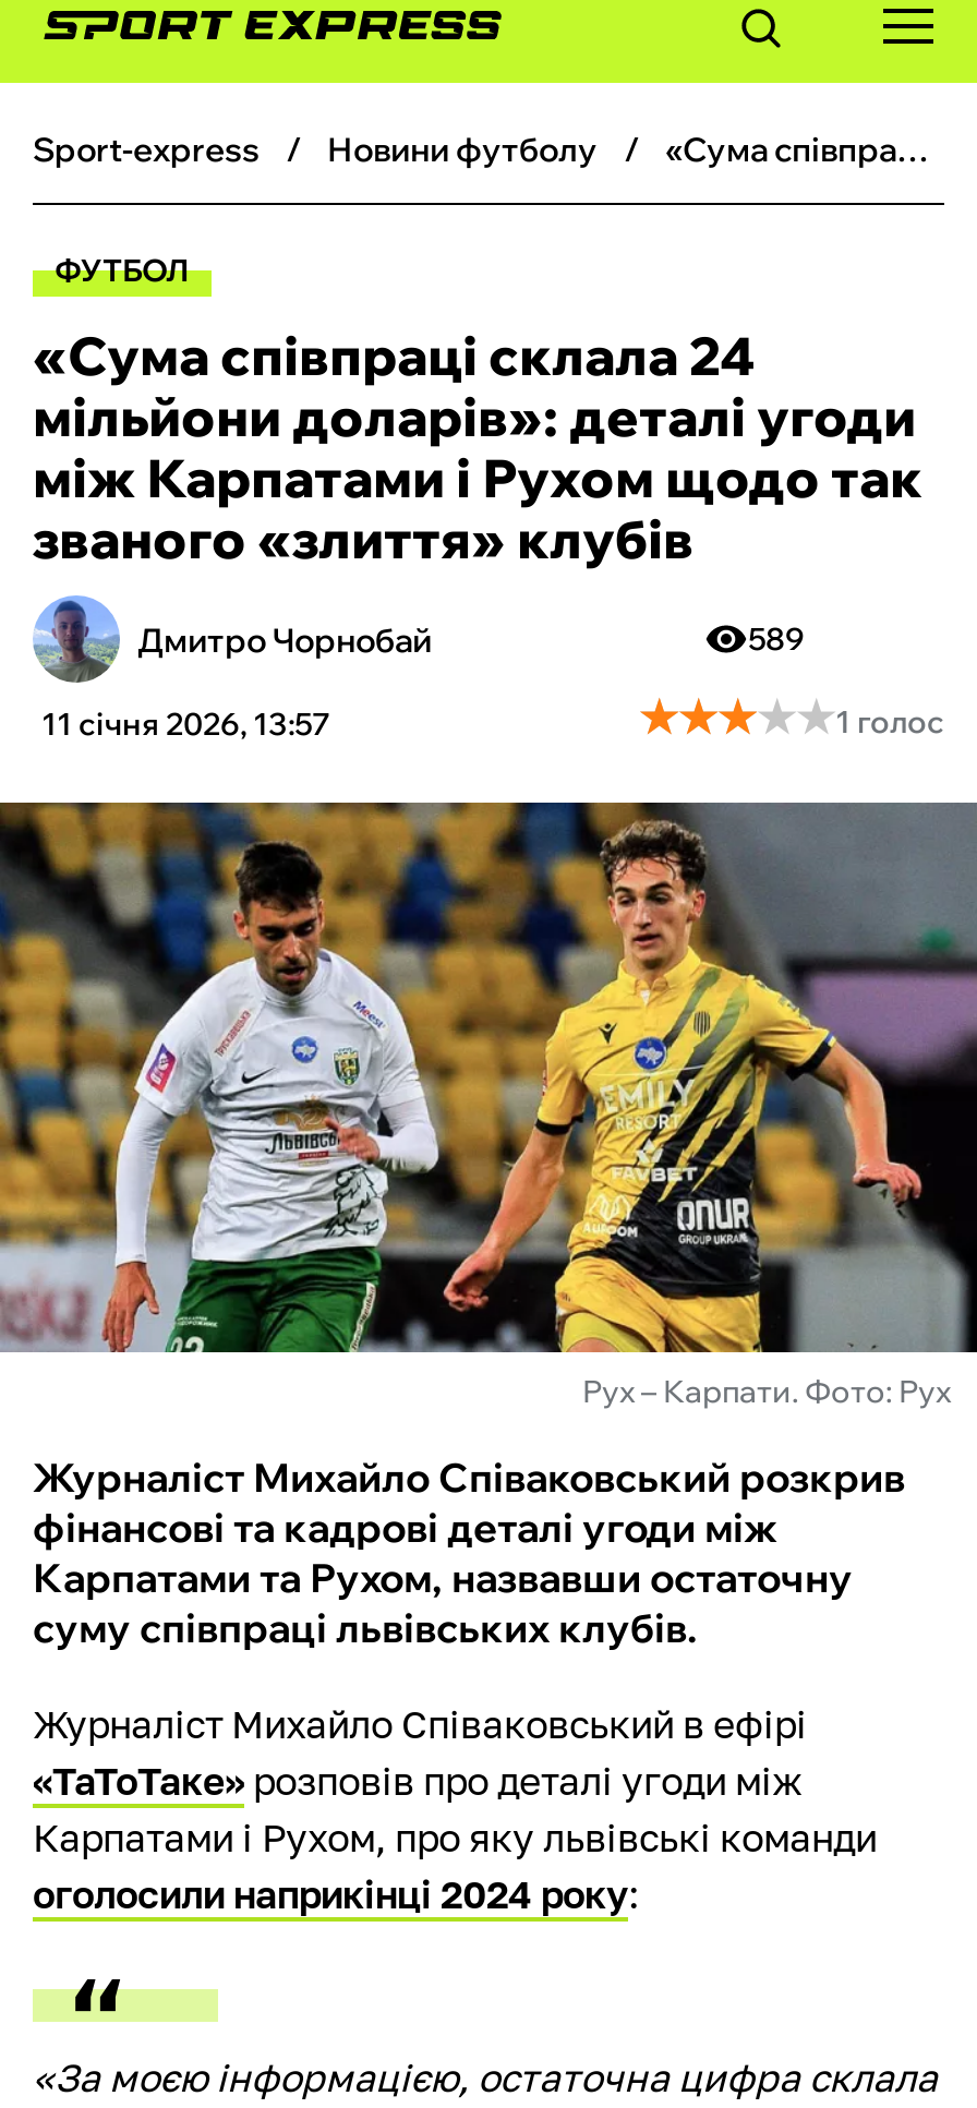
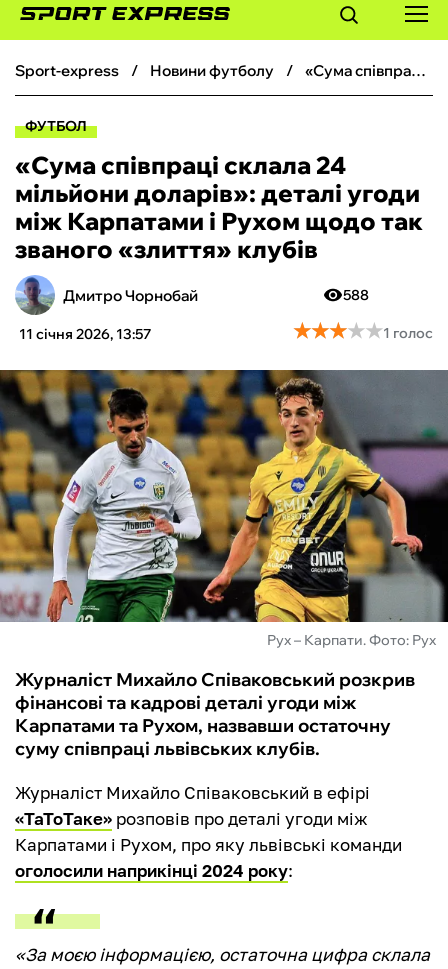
[748,619,805,659] 589 -> [343,286,369,304] 588

